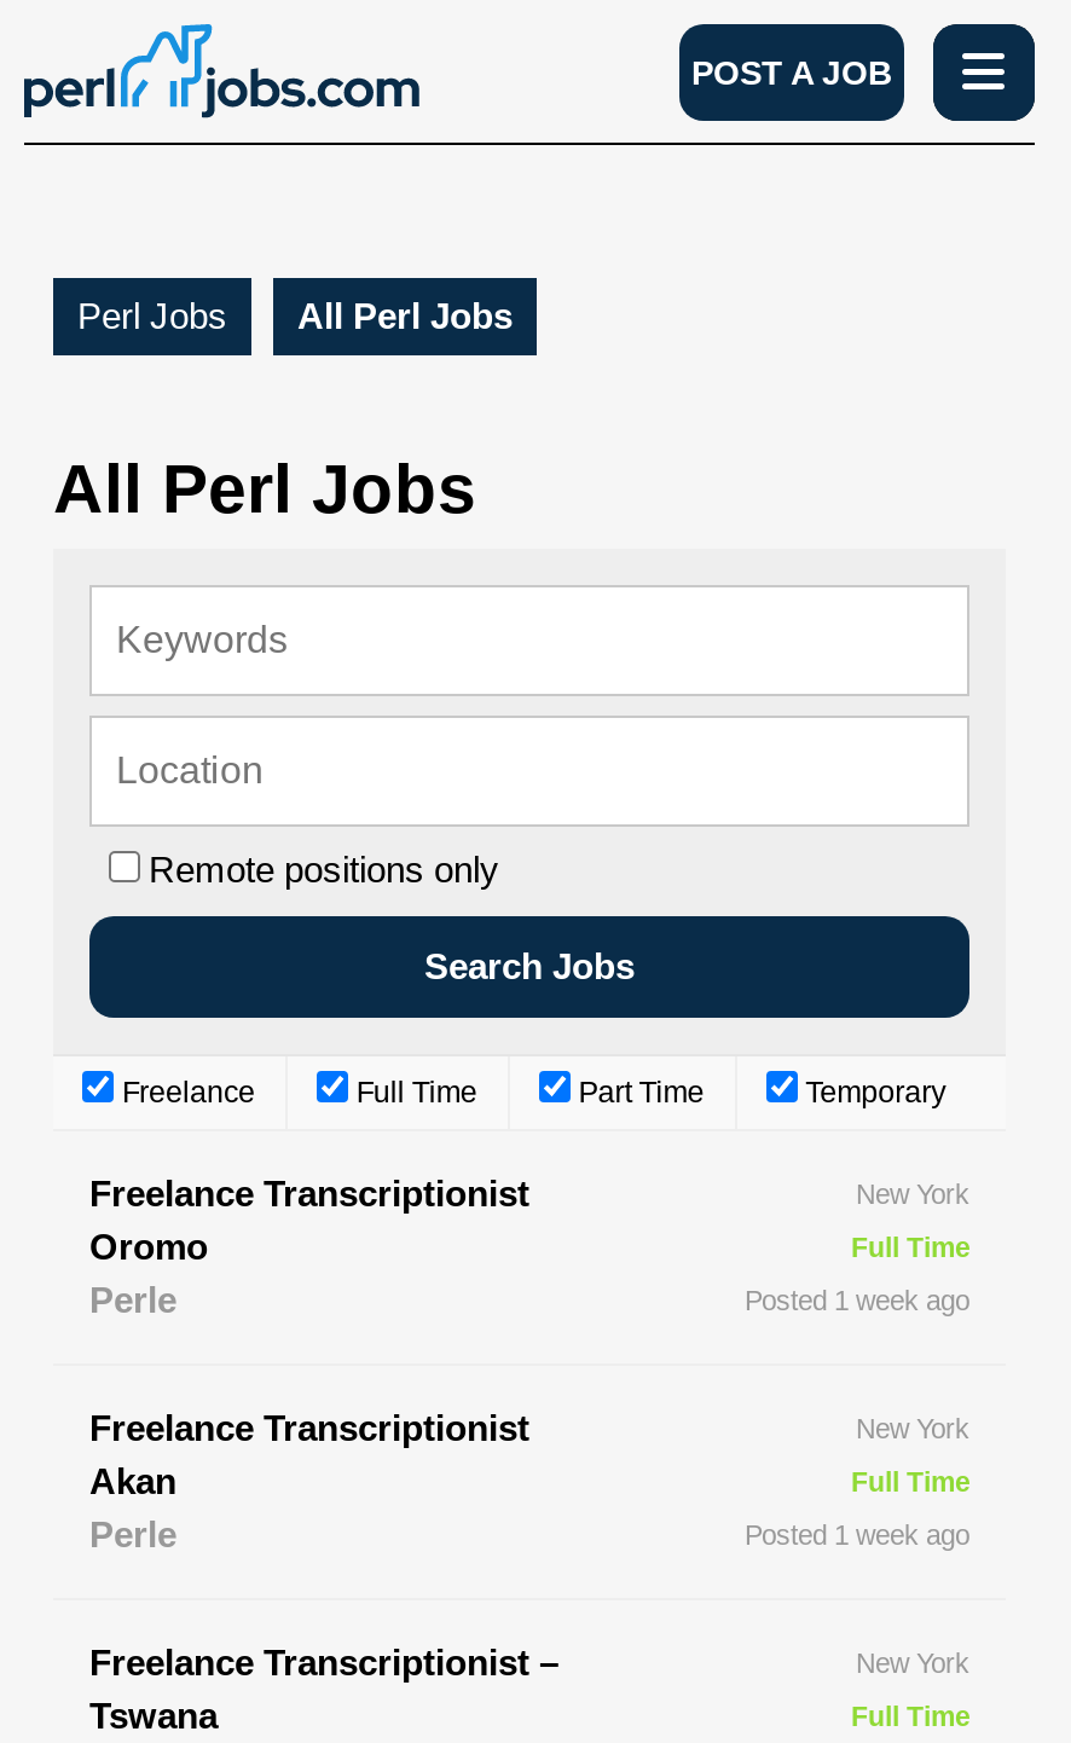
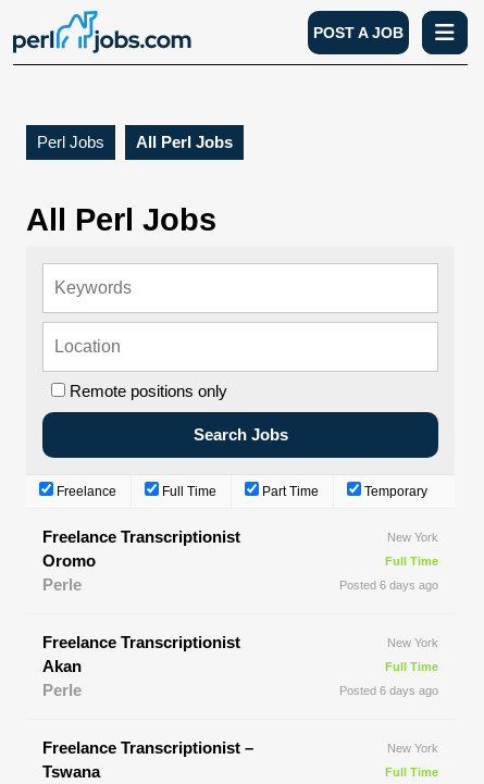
[745,1286,969,1315] Posted 1 week ago -> [339,578,438,591] Posted 6 days ago
[745,1520,969,1549] Posted 1 week ago -> [339,684,438,697] Posted 6 days ago

